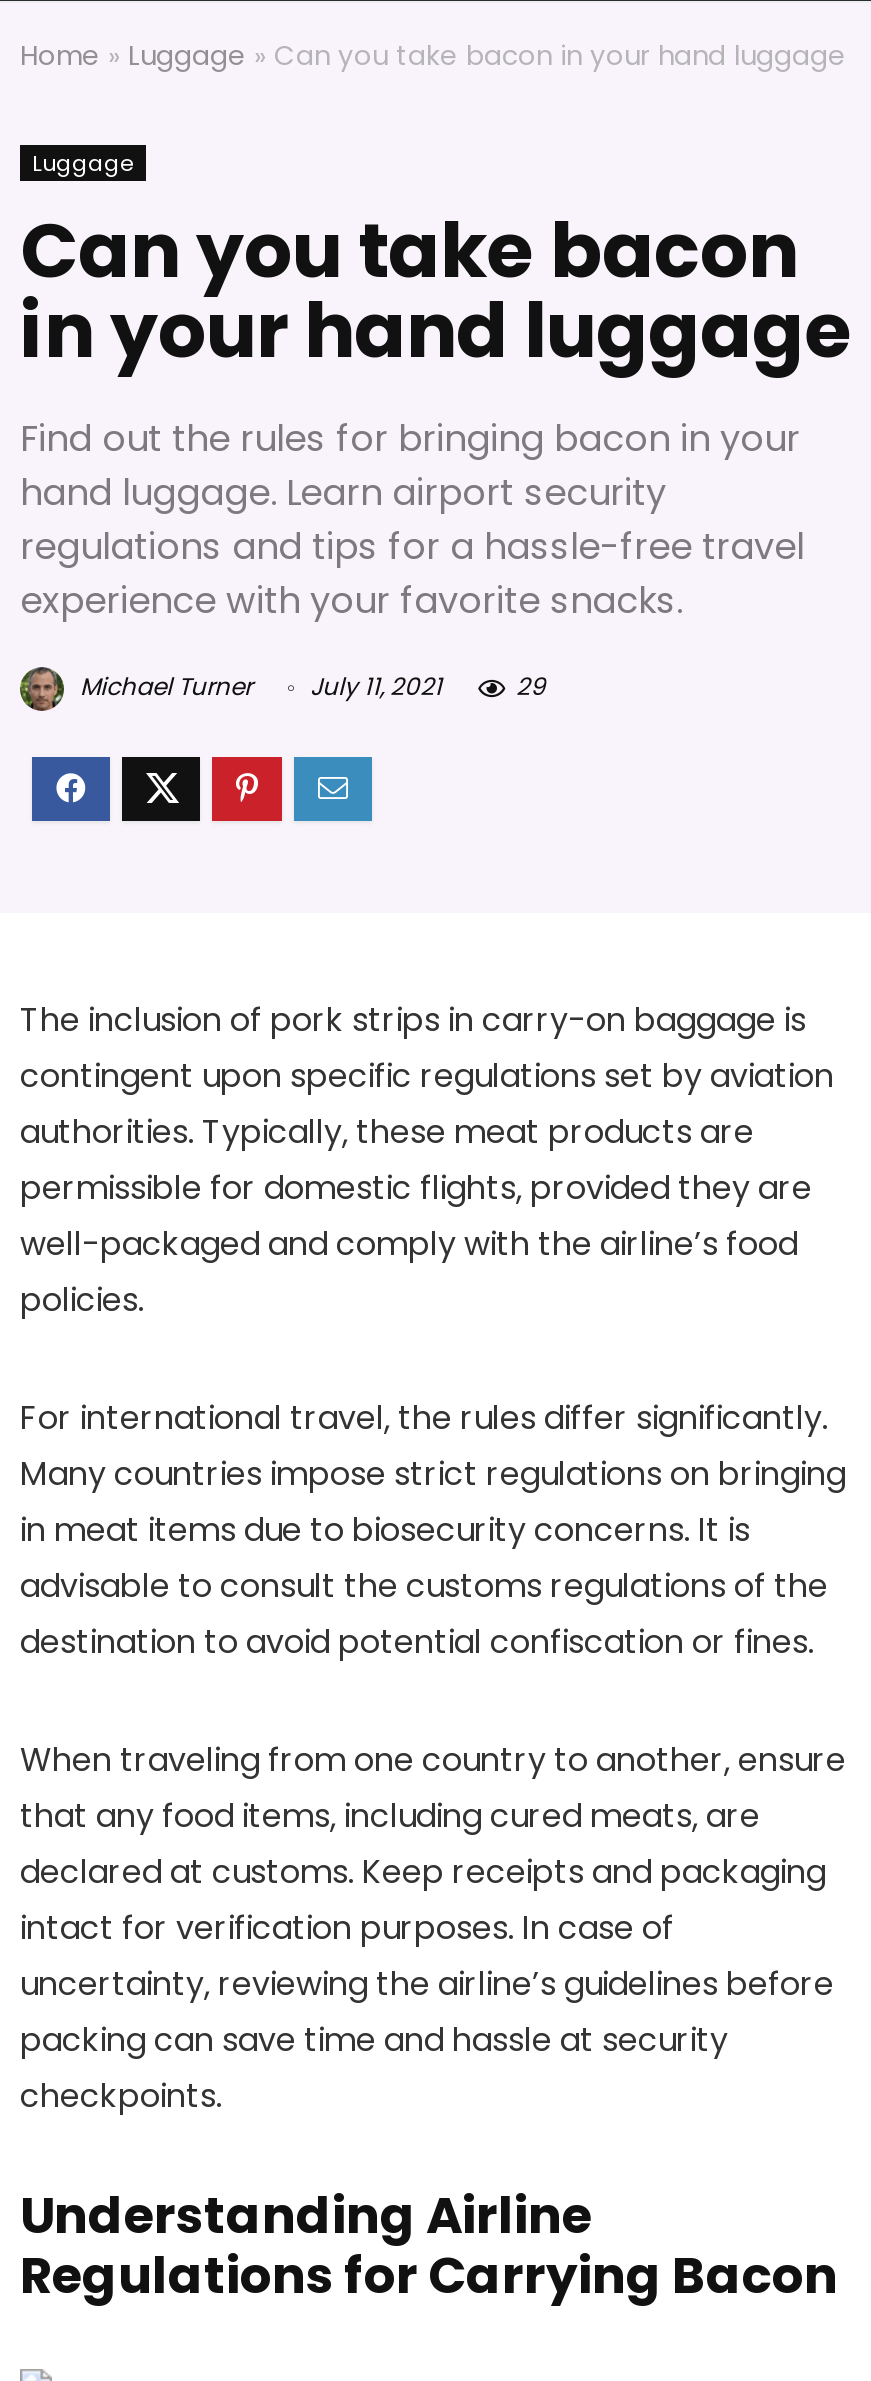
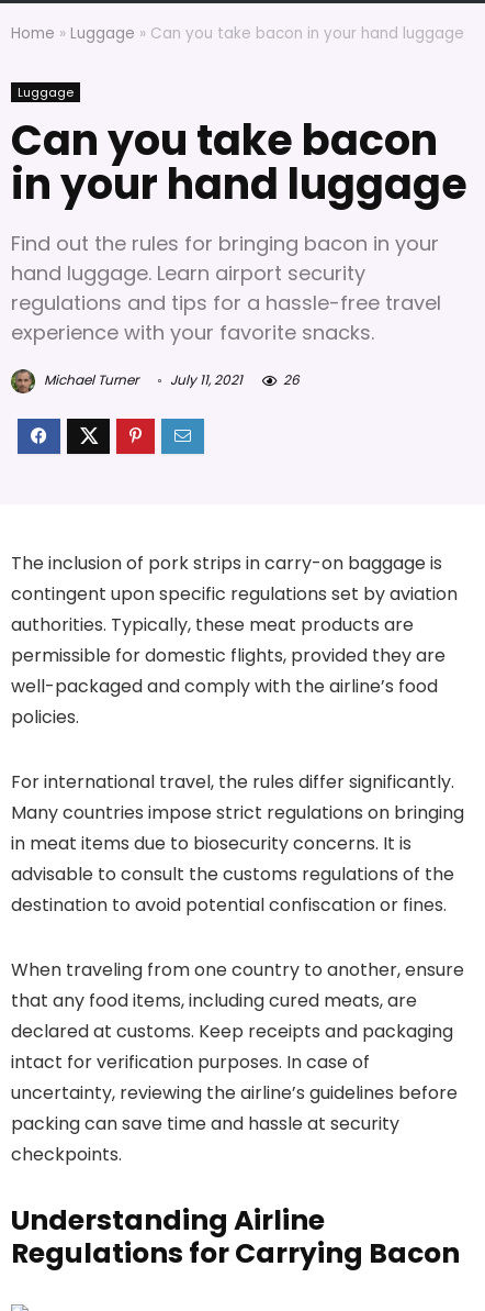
[516,670,546,704] 29 -> [283,371,300,389] 26

